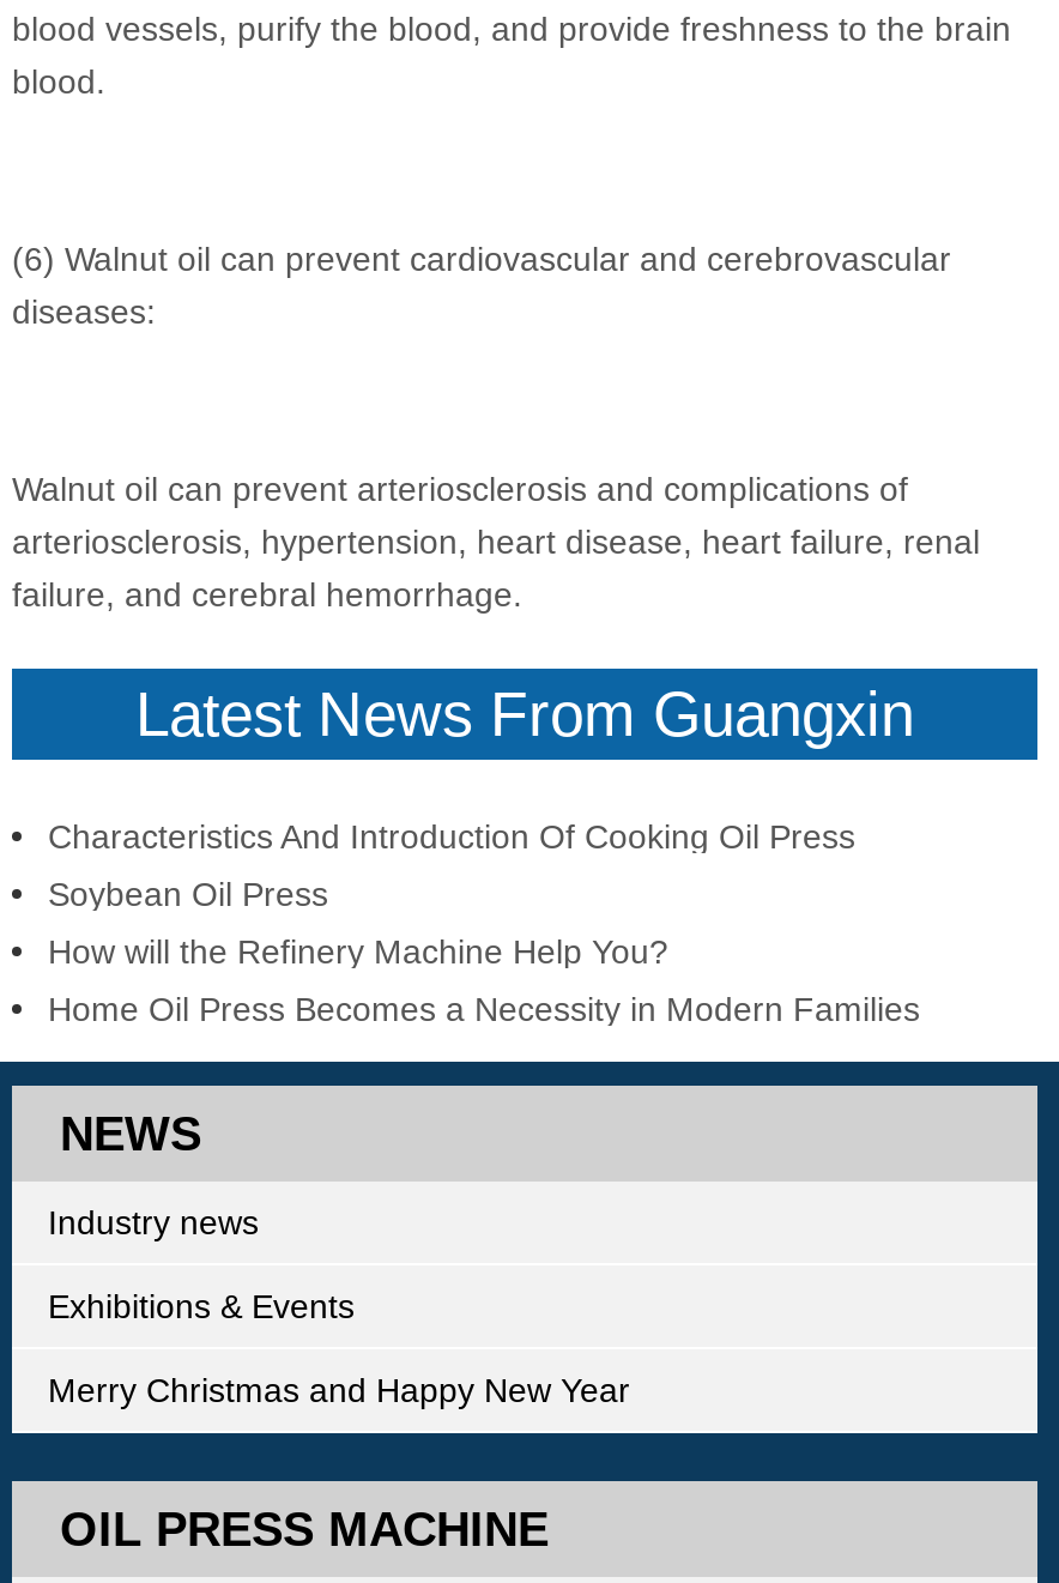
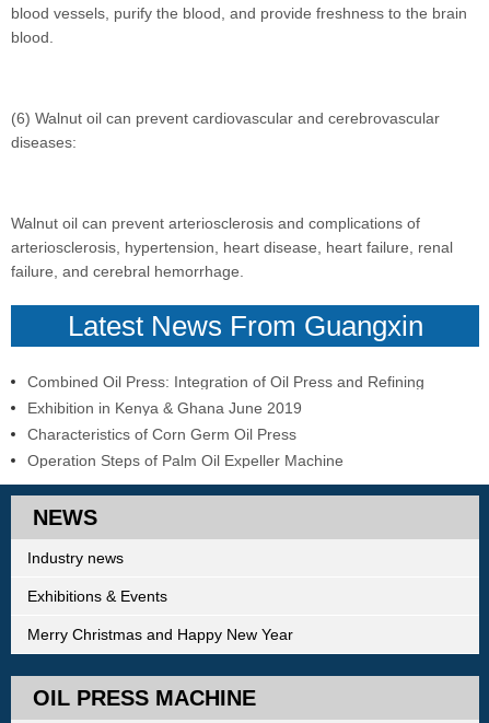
[48,817,855,855] Characteristics And Introduction Of Cooking Oil Press -> [27,373,424,390] Combined Oil Press: Integration of Oil Press and Refining
[48,874,328,912] Soybean Oil Press -> [27,399,302,416] Exhibition in Kenya & Ghana June 2019
[48,932,668,970] How will the Refinery Machine Help You? -> [27,425,296,443] Characteristics of Corn Germ Oil Press
[48,989,920,1027] Home Oil Press Becomes a Necessity in Modern Families -> [27,451,344,469] Operation Steps of Palm Oil Expeller Machine

